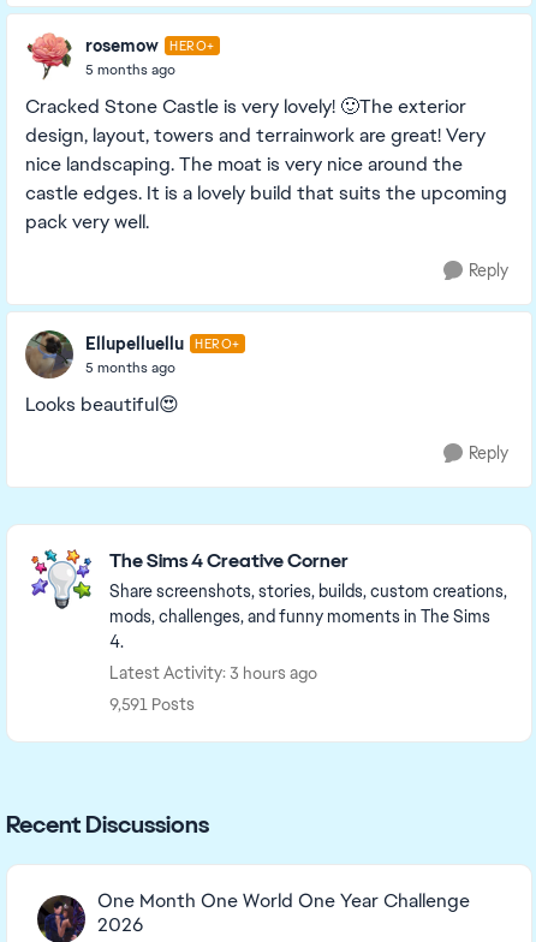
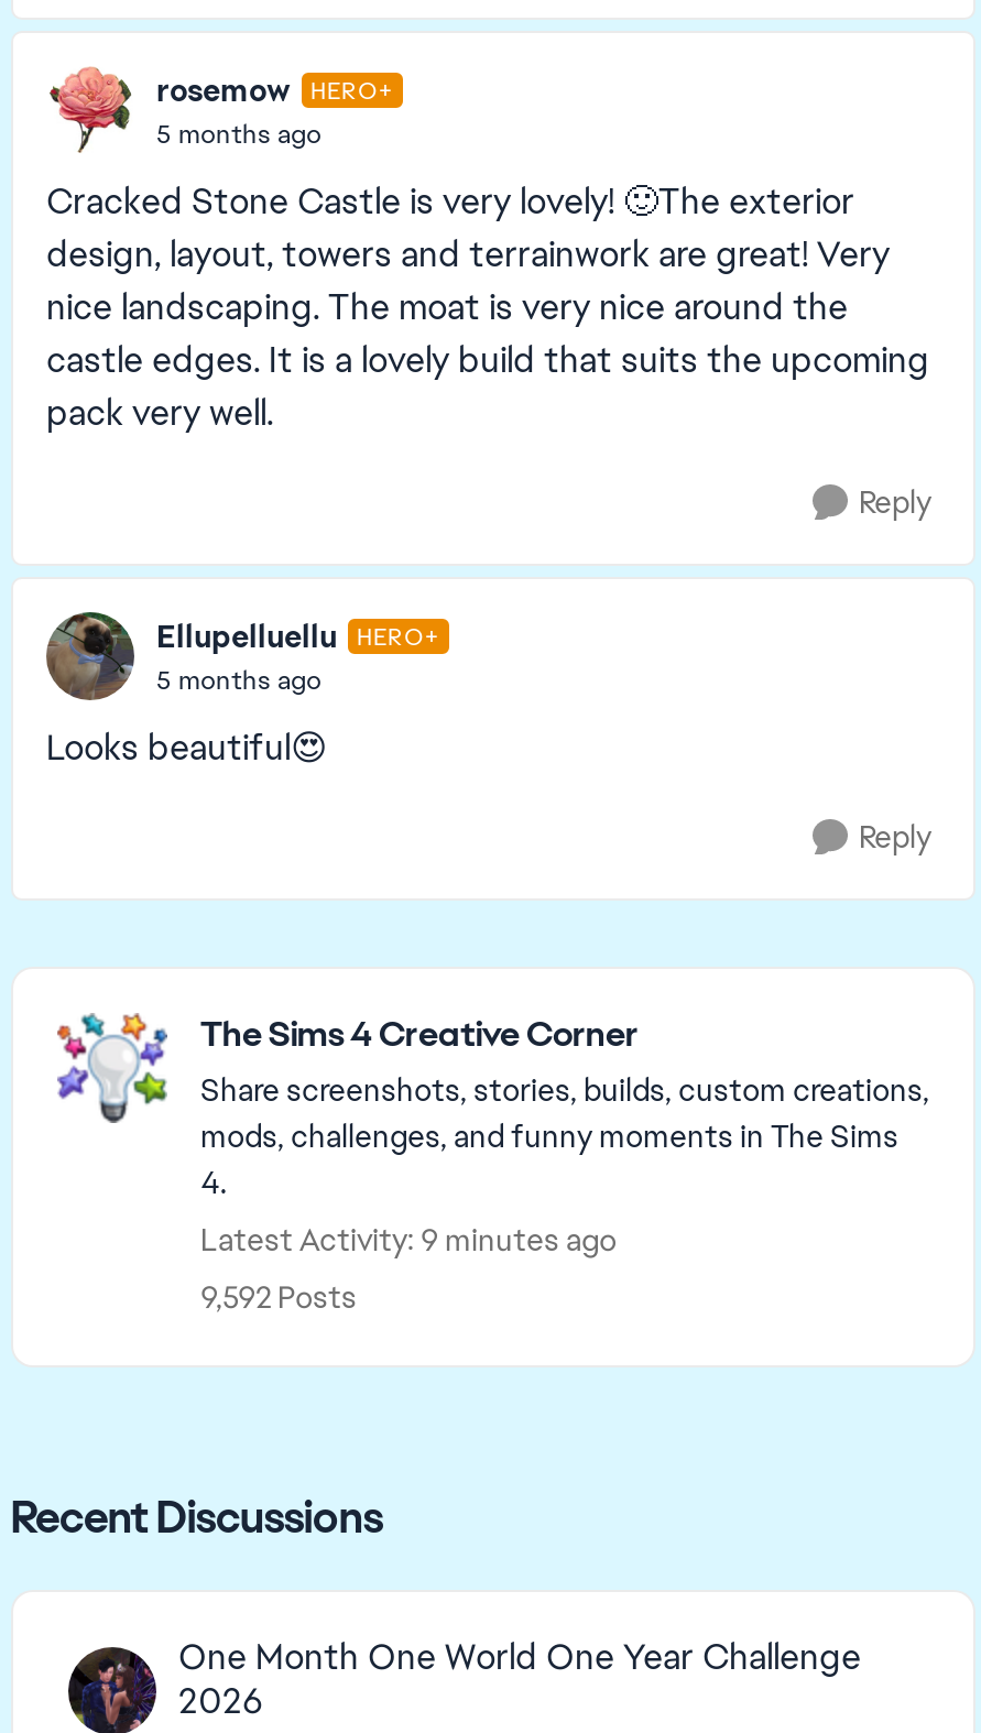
[109,662,317,684] Latest Activity: 3 hours ago -> [200,1220,617,1260] Latest Activity: 9 minutes ago
[109,693,195,715] 9,591 Posts -> [200,1277,357,1317] 9,592 Posts

